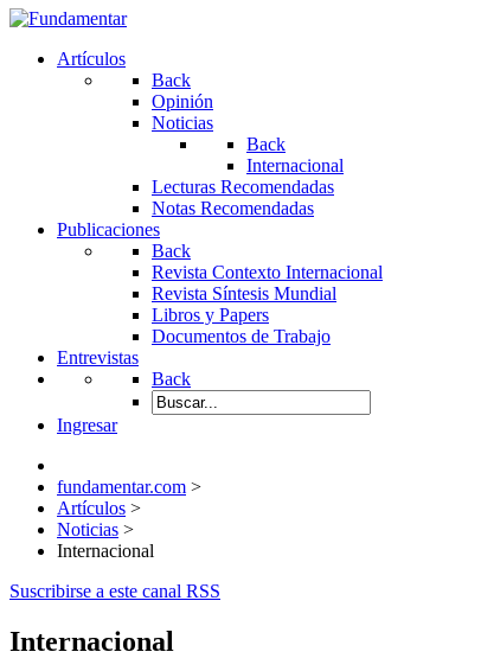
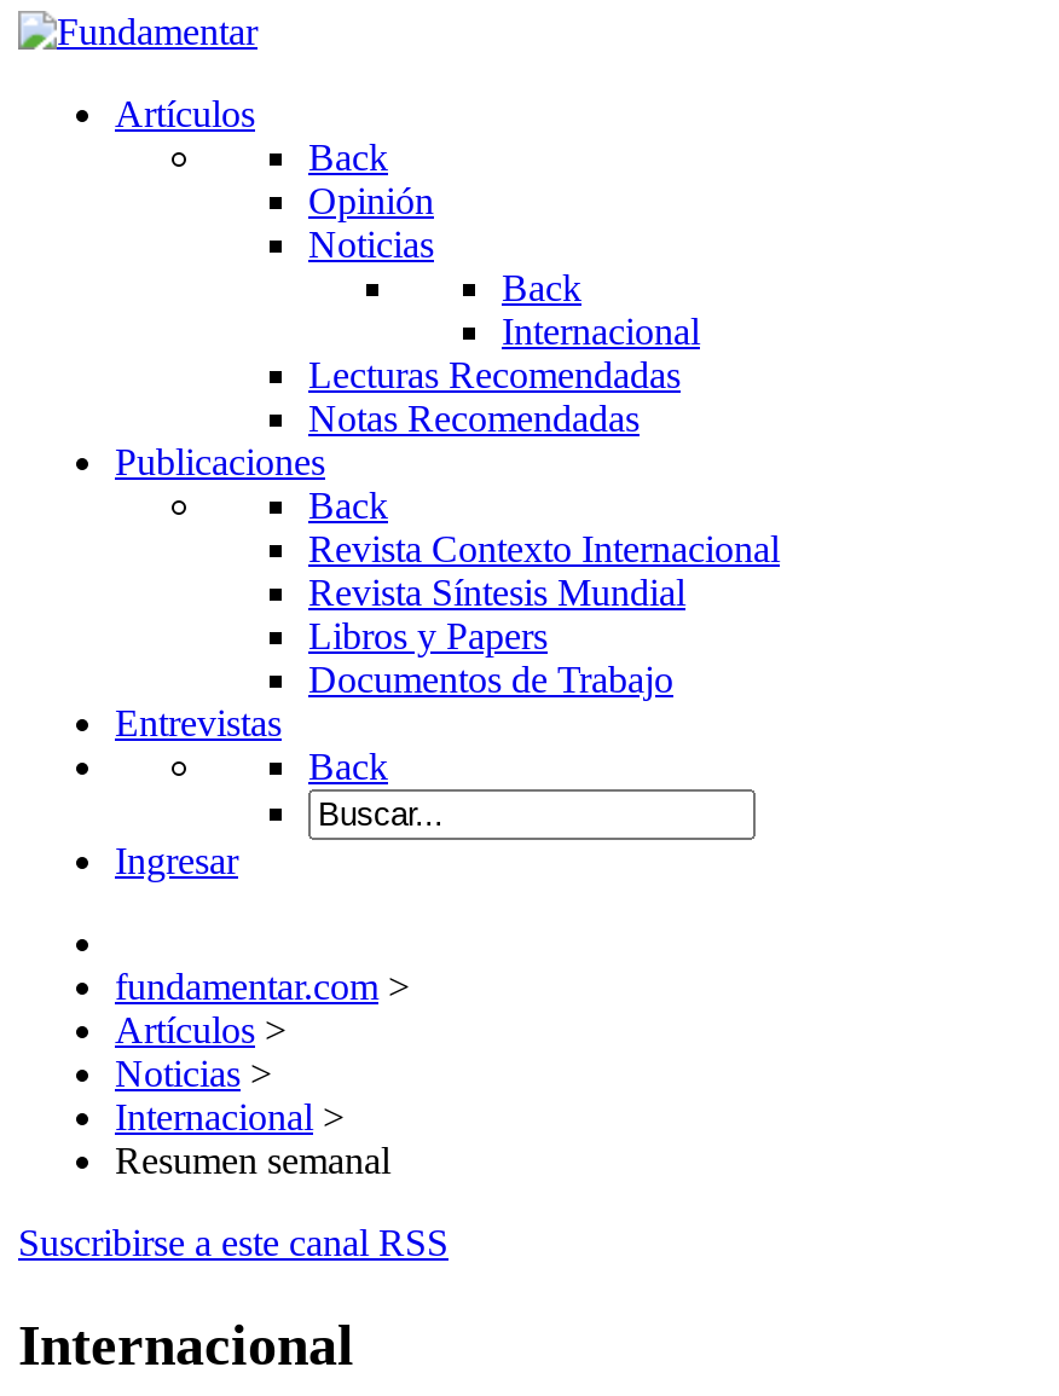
[57,541,154,561] Internacional -> [115,1096,390,1181] Internacional > | Resumen semanal

